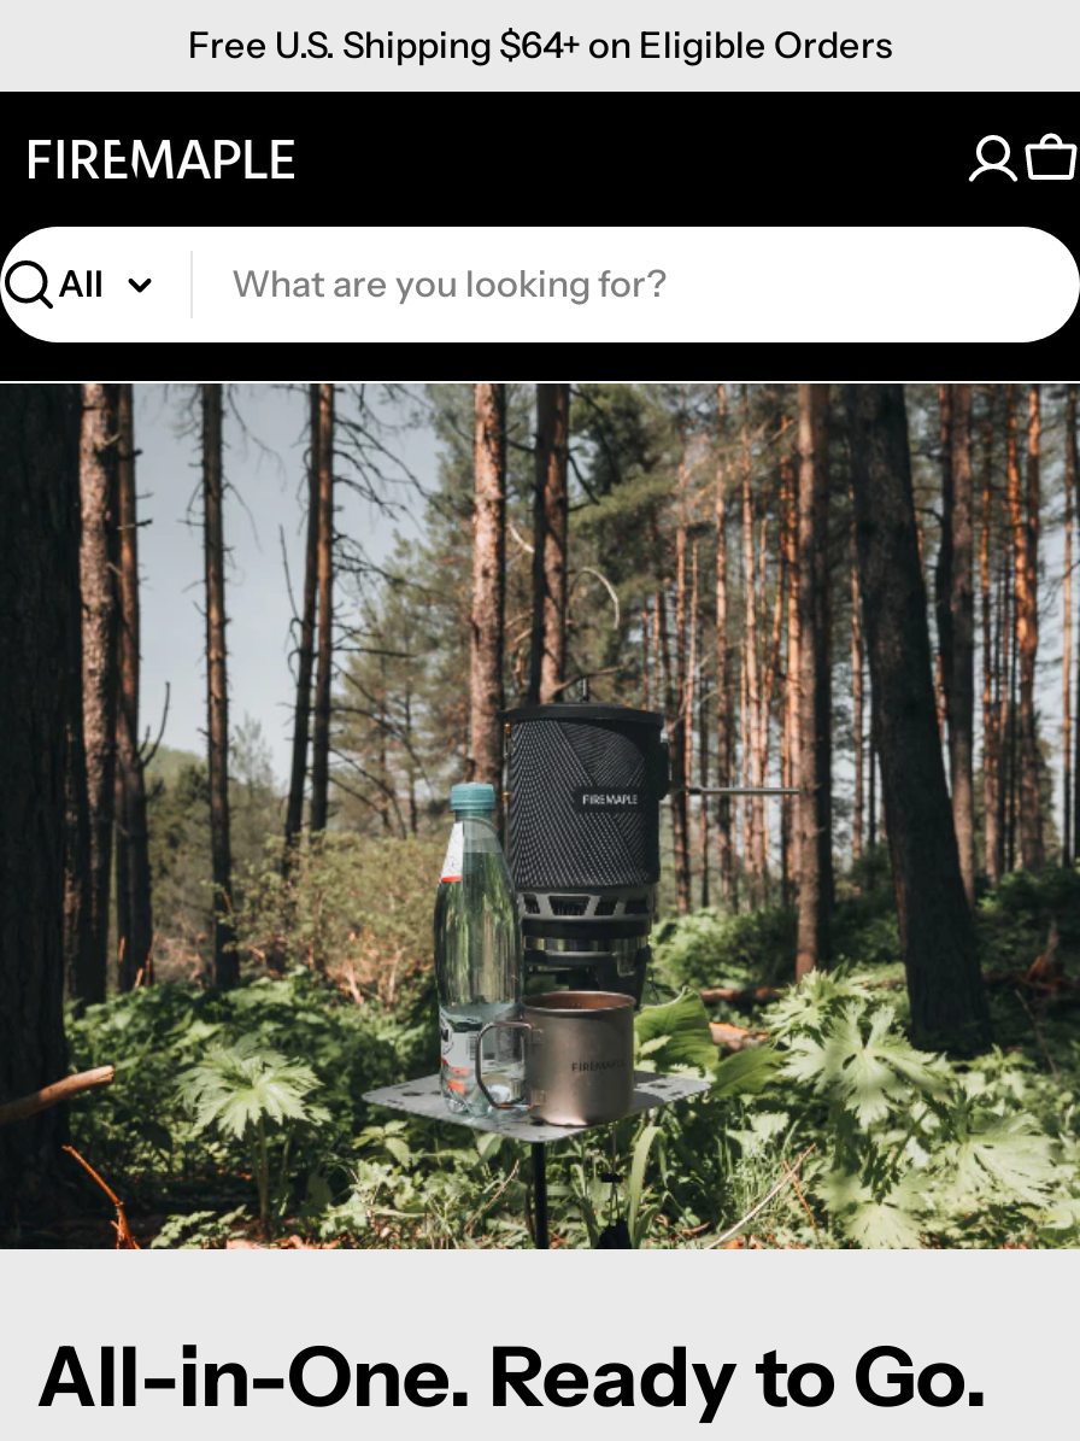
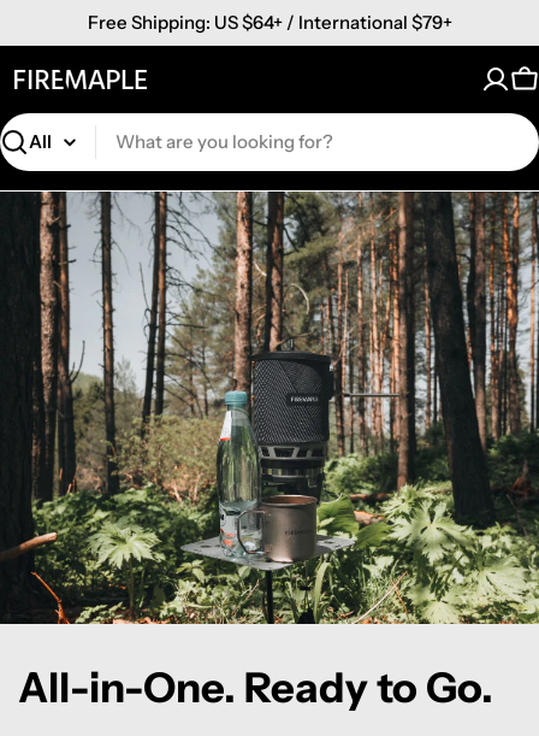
[188,22,892,68] Free U.S. Shipping $64+ on Eligible Orders -> [87,11,452,34] Free Shipping: US $64+ / International $79+

